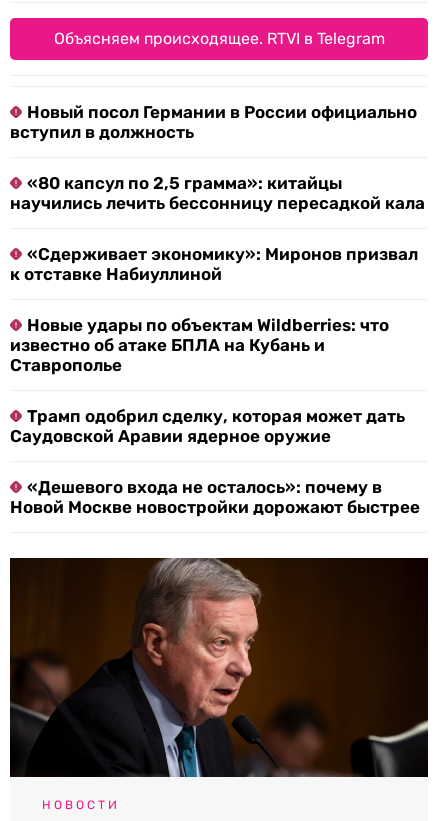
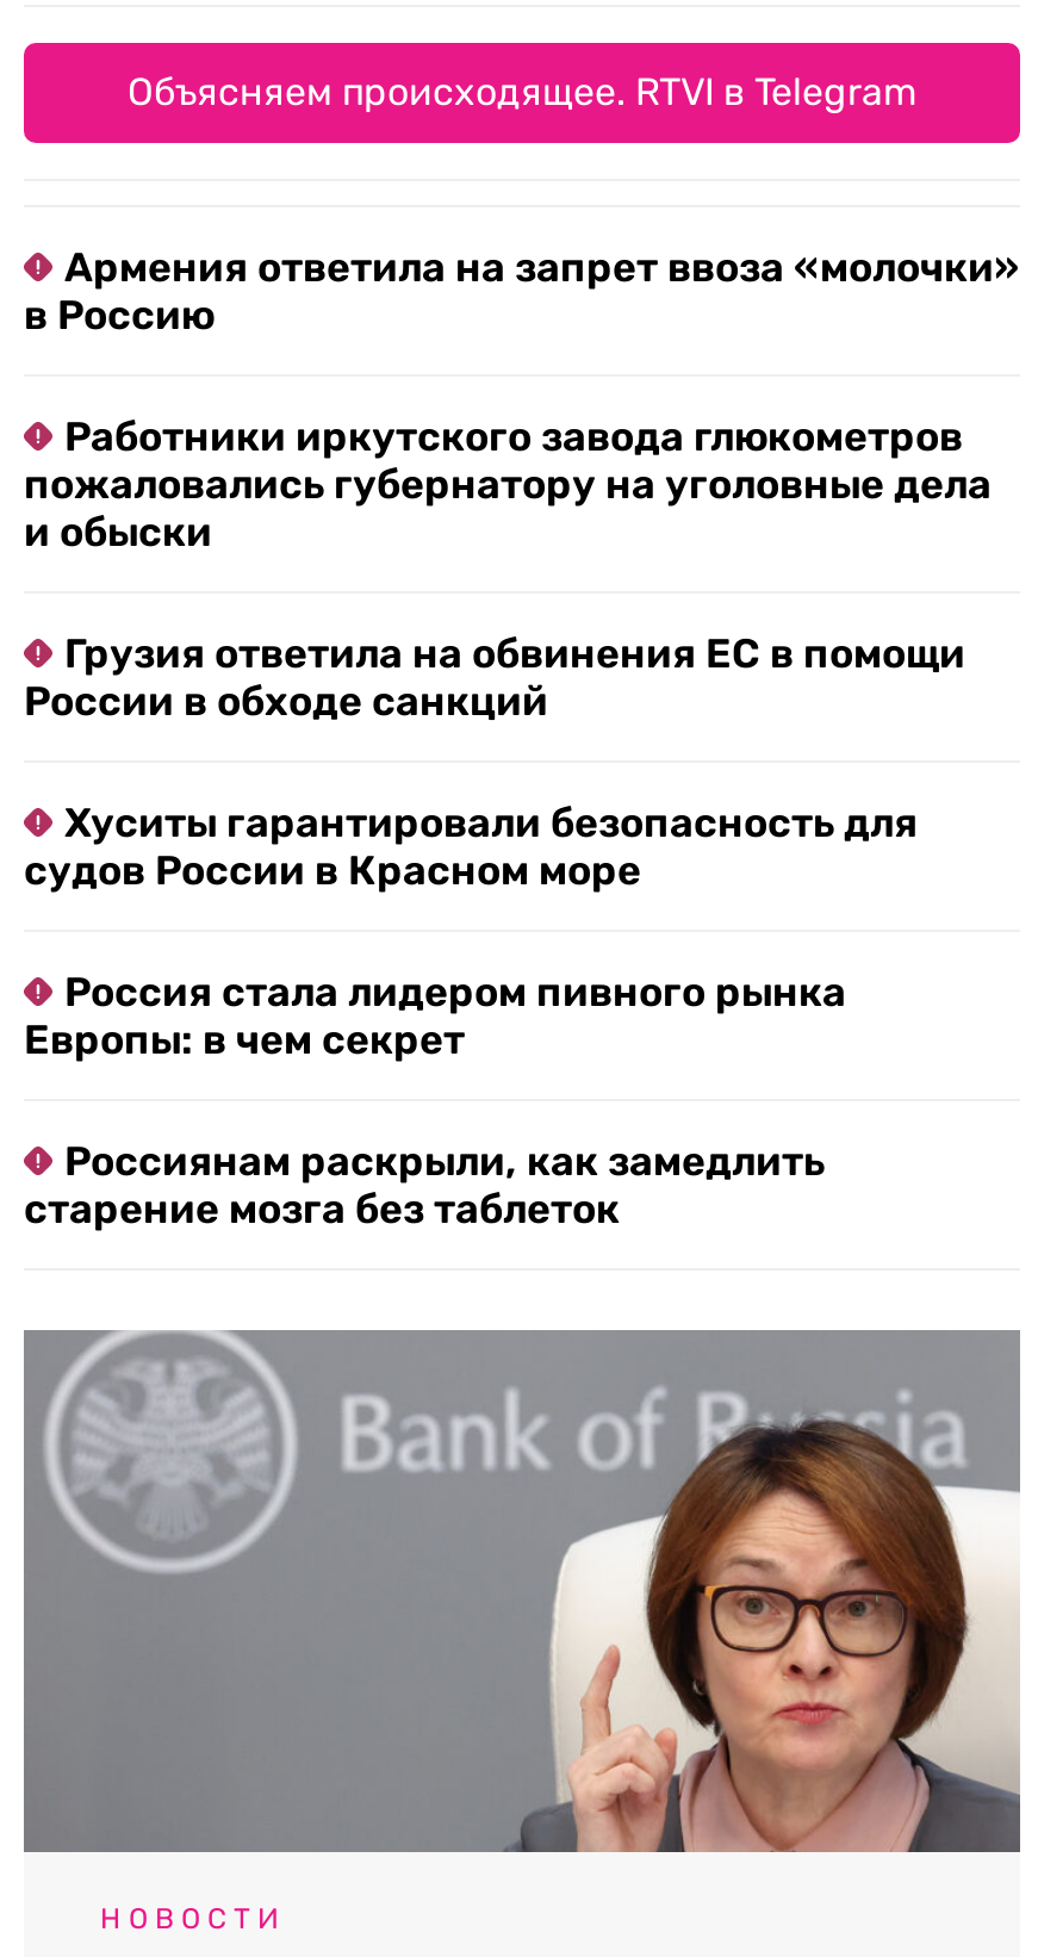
[10,102,417,142] Новый посол Германии в России официально | вступил в должность -> [24,243,1020,339] Армения ответила на запрет ввоза «молочки» | в Россию
[10,173,425,213] «80 капсул по 2,5 грамма»: китайцы | научились лечить бессонницу пересадкой кала -> [24,413,992,556] Работники иркутского завода глюкометров | пожаловались губернатору на уголовные дела | и обыски
[10,244,418,284] «Сдерживает экономику»: Миронов призвал | к отставке Набиуллиной -> [24,630,965,725] Грузия ответила на обвинения ЕС в помощи | России в обходе санкций
[10,315,389,375] Новые удары по объектам Wildberries: что | известно об атаке БПЛА на Кубань и | Ставрополье -> [24,799,918,894] Хуситы гарантировали безопасность для | судов России в Красном море
[10,406,405,446] Трамп одобрил сделку, которая может дать | Саудовской Аравии ядерное оружие -> [24,968,846,1063] Россия стала лидером пивного рынка | Европы: в чем секрет
[10,477,420,517] «Дешевого входа не осталось»: почему в | Новой Москве новостройки дорожают быстрее -> [24,1137,825,1233] Россиянам раскрыли, как замедлить | старение мозга без таблеток
[10,557,429,778] [image] -> [26,1330,1023,1855] [image]

